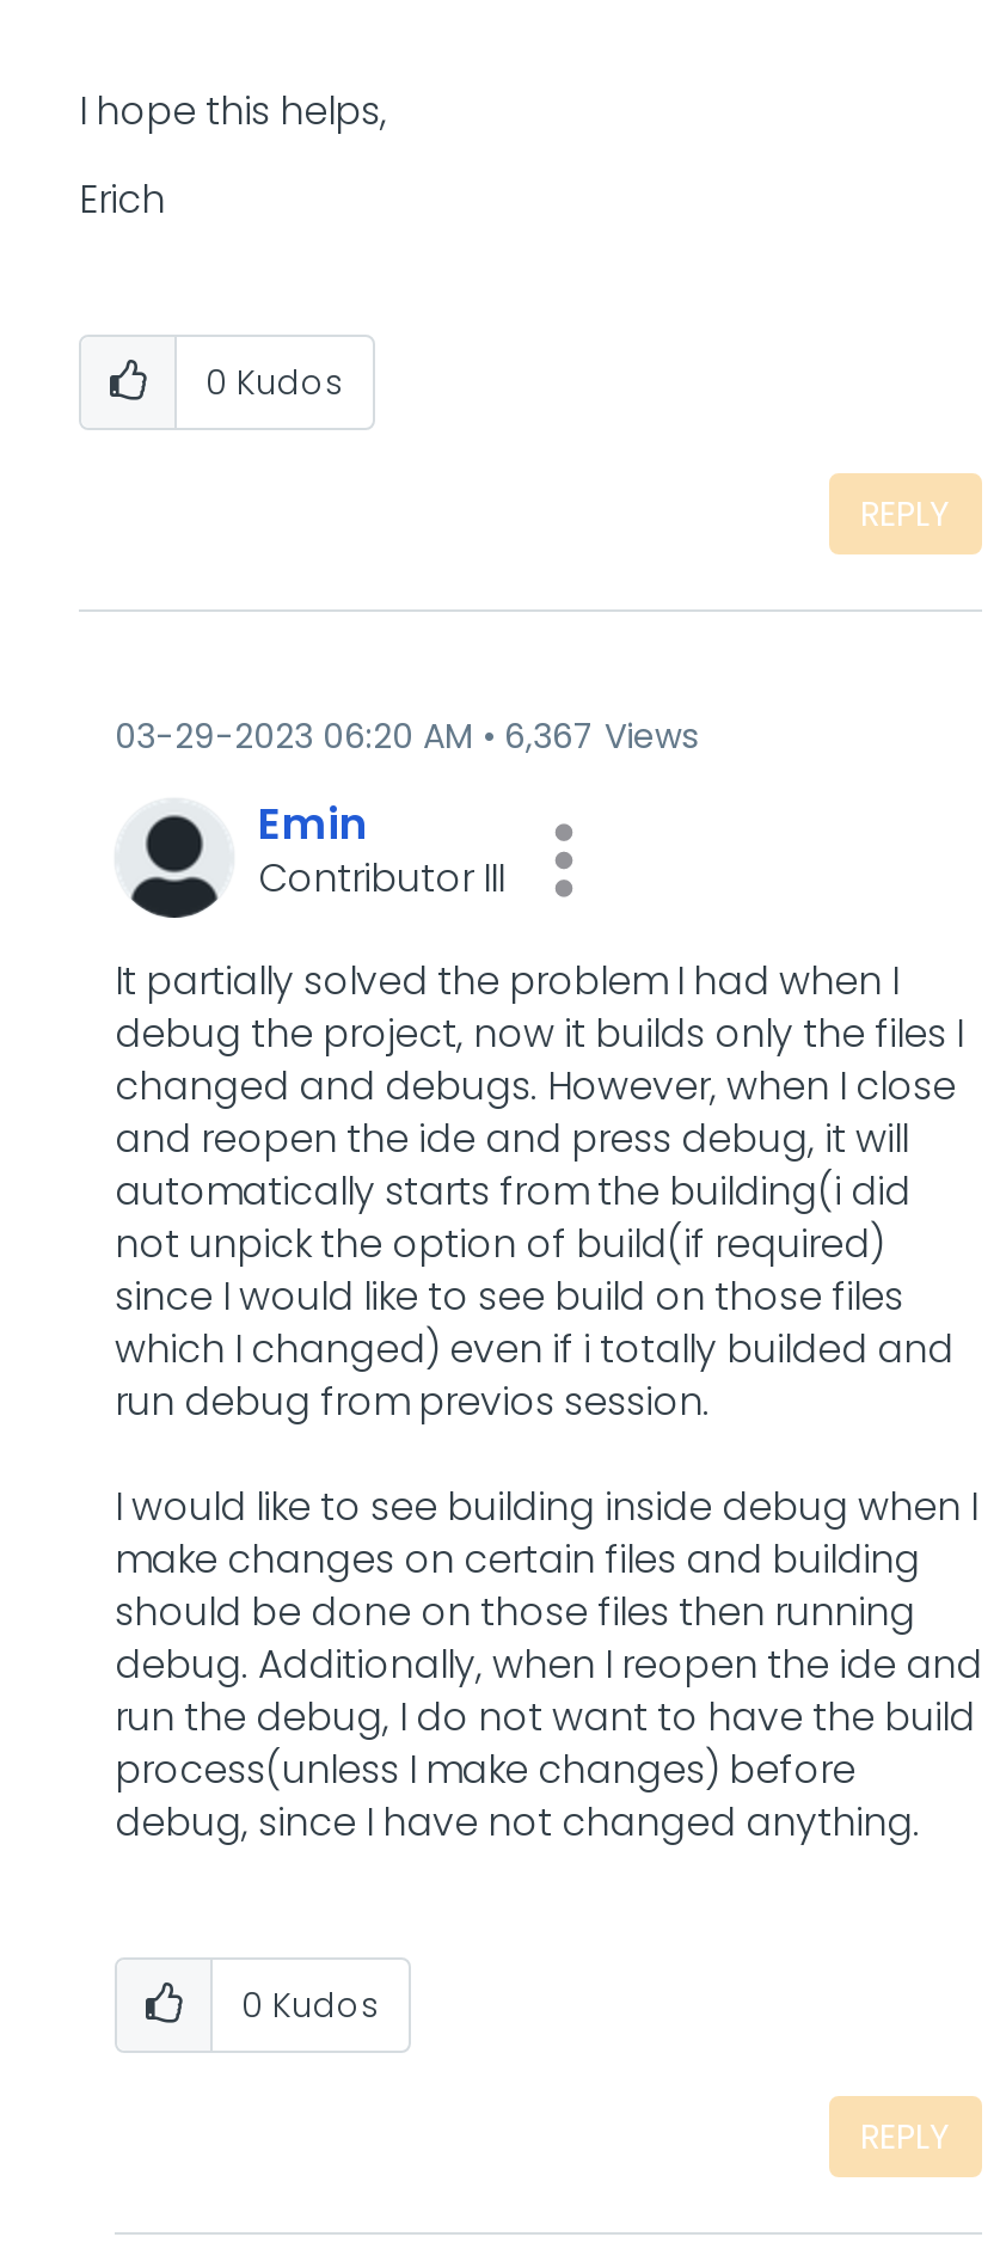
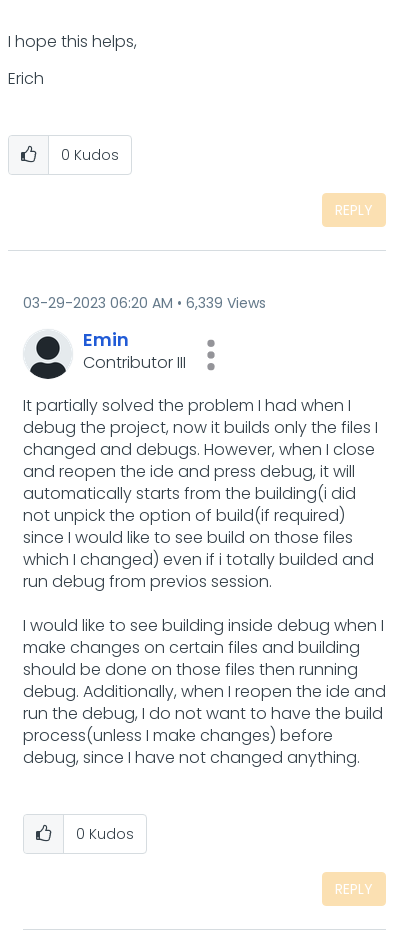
[115,712,698,760] 03-29-2023 06:20 AM 6,367 Views -> [23,293,266,313] 03-29-2023 06:20 AM 6,339 Views

